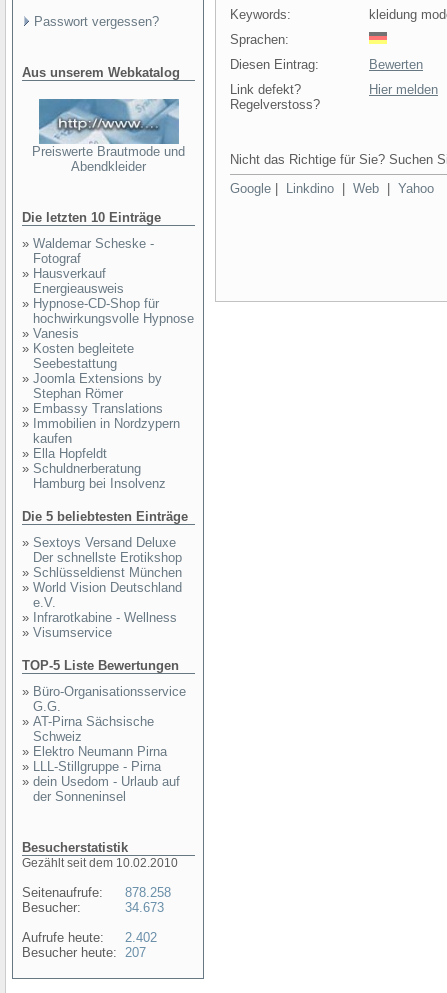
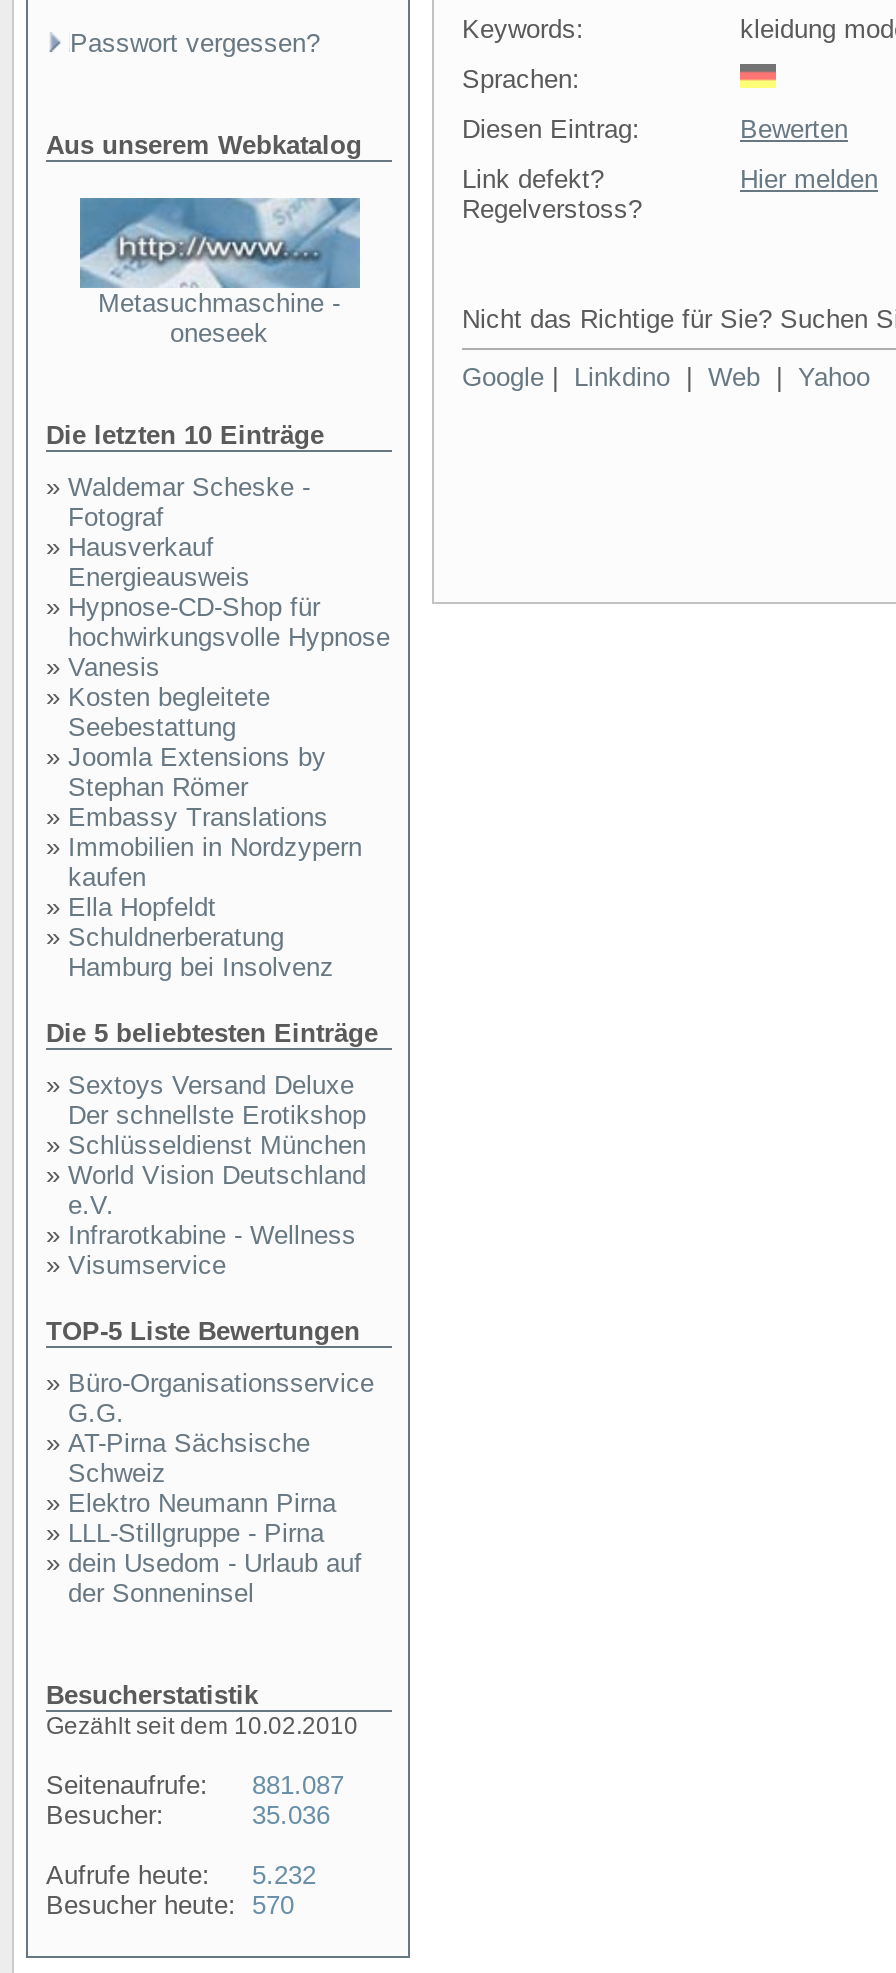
[32,144,185,174] Preiswerte Brautmode und | Abendkleider -> [98,287,340,347] Metasuchmaschine - | oneseek
[22,885,171,900] Seitenaufrufe: 878.258 -> [46,1770,344,1800] Seitenaufrufe: 881.087
[125,900,164,915] 34.673 -> [252,1800,330,1830] 35.036
[22,930,157,945] Aufrufe heute: 2.402 -> [46,1860,316,1890] Aufrufe heute: 5.232
[22,945,146,960] Besucher heute: 207 -> [46,1890,294,1920] Besucher heute: 570

